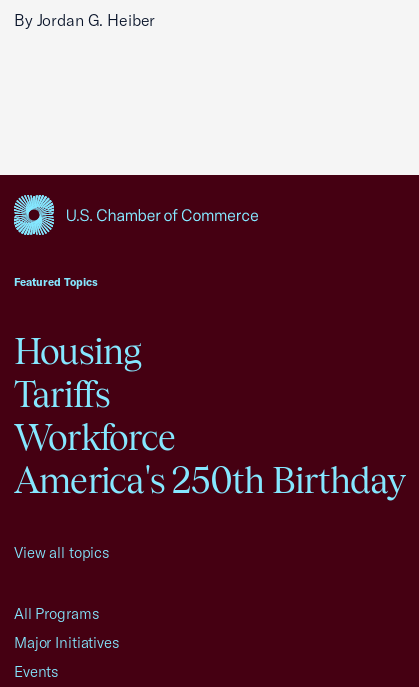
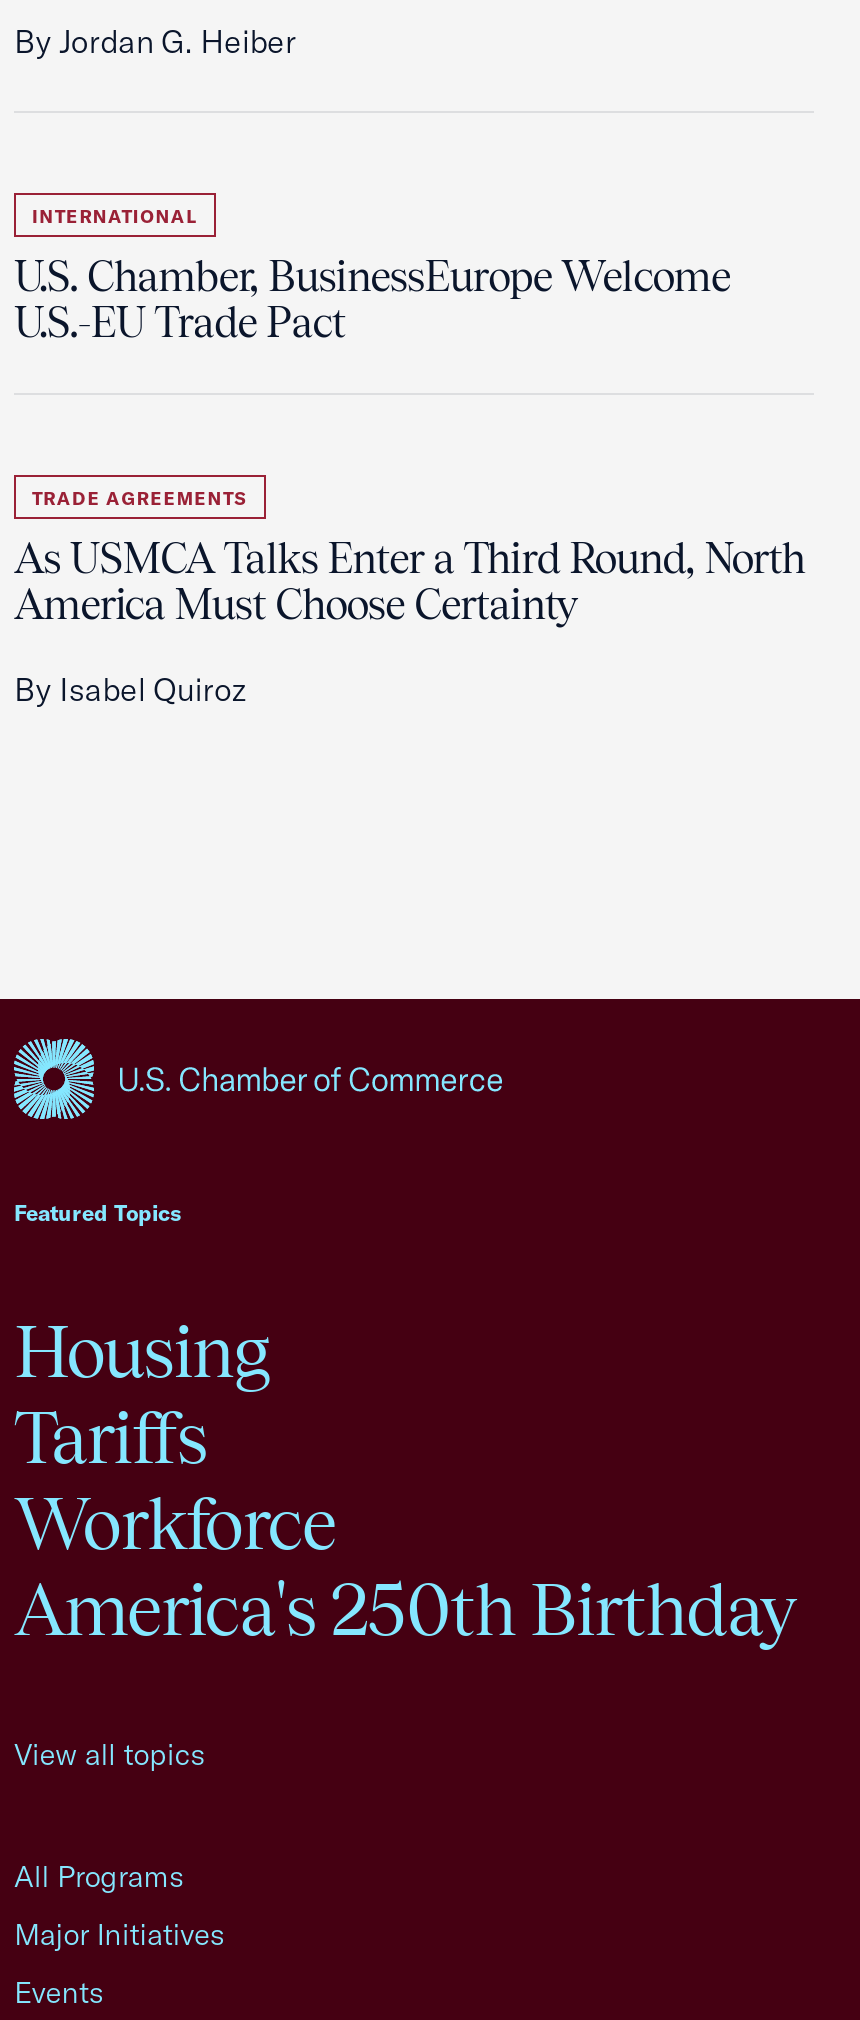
none -> [14,205,730,347] INTERNATIONAL | U.S. Chamber, BusinessEurope Welcome | U.S.-EU Trade Pact
none -> [14,487,805,709] TRADE AGREEMENTS | As USMCA Talks Enter a Third Round, North | America Must Choose Certainty | By Isabel Quiroz

